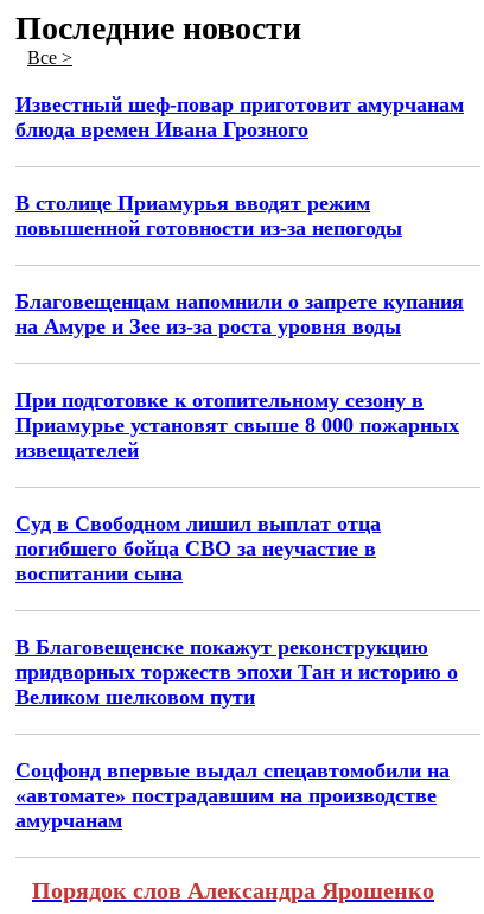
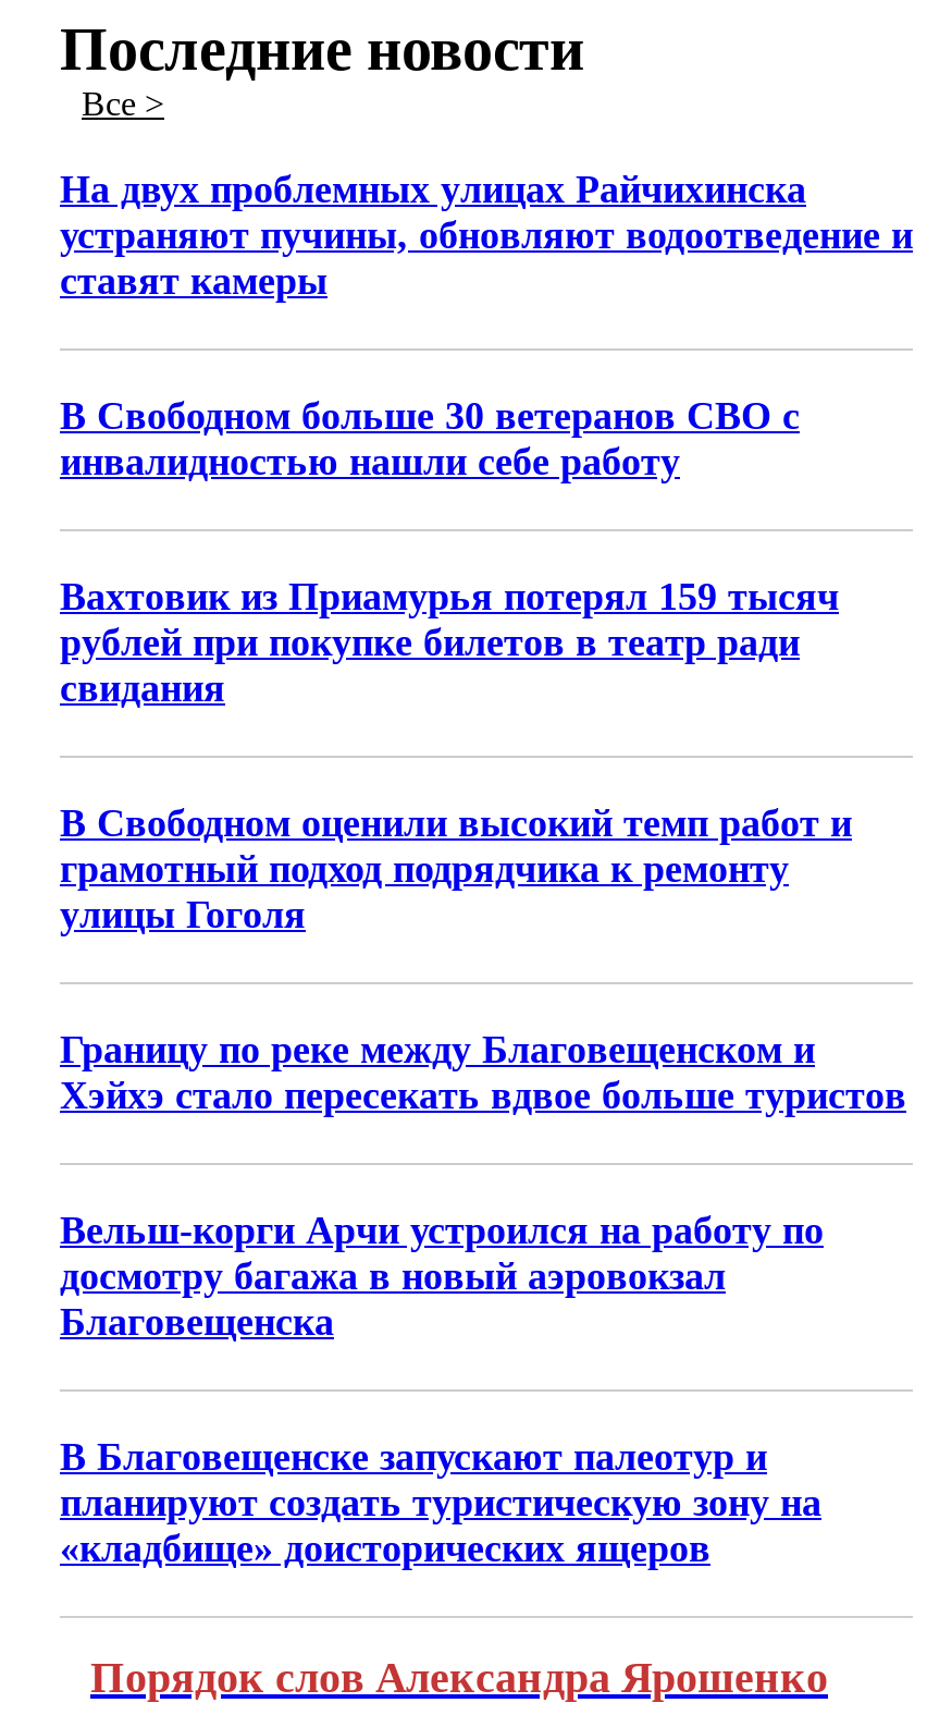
[15,93,464,142] Известный шеф-повар приготовит амурчанам | блюда времен Ивана Грозного -> [60,168,913,303] На двух проблемных улицах Райчихинска | устраняют пучины, обновляют водоотведение и | ставят камеры
[15,191,402,240] В столице Приамурья вводят режим | повышенной готовности из-за непогоды -> [60,395,800,484] В Свободном больше 30 ветеранов СВО с | инвалидностью нашли себе работу
[15,290,464,339] Благовещенцам напомнили о запрете купания | на Амуре и Зее из-за роста уровня воды -> [60,576,839,711] Вахтовик из Приамурья потерял 159 тысяч | рублей при покупке билетов в театр ради | свидания
[15,389,459,462] При подготовке к отопительному сезону в | Приамурье установят свыше 8 000 пожарных | извещателей -> [60,802,852,937] В Свободном оценили высокий темп работ и | грамотный подход подрядчика к ремонту | улицы Гоголя
[15,512,381,586] Суд в Свободном лишил выплат отца | погибшего бойца СВО за неучастие в | воспитании сына -> [60,1029,906,1118] Границу по реке между Благовещенском и | Хэйхэ стало пересекать вдвое больше туристов
[15,635,458,709] В Благовещенске покажут реконструкцию | придворных торжеств эпохи Тан и историю о | Великом шелковом пути -> [60,1209,824,1344] Вельш-корги Арчи устроился на работу по | досмотру багажа в новый аэровокзал | Благовещенска
[15,759,450,832] Соцфонд впервые выдал спецавтомобили на | «автомате» пострадавшим на производстве | амурчанам -> [60,1436,821,1571] В Благовещенске запускают палеотур и | планируют создать туристическую зону на | «кладбище» доисторических ящеров

